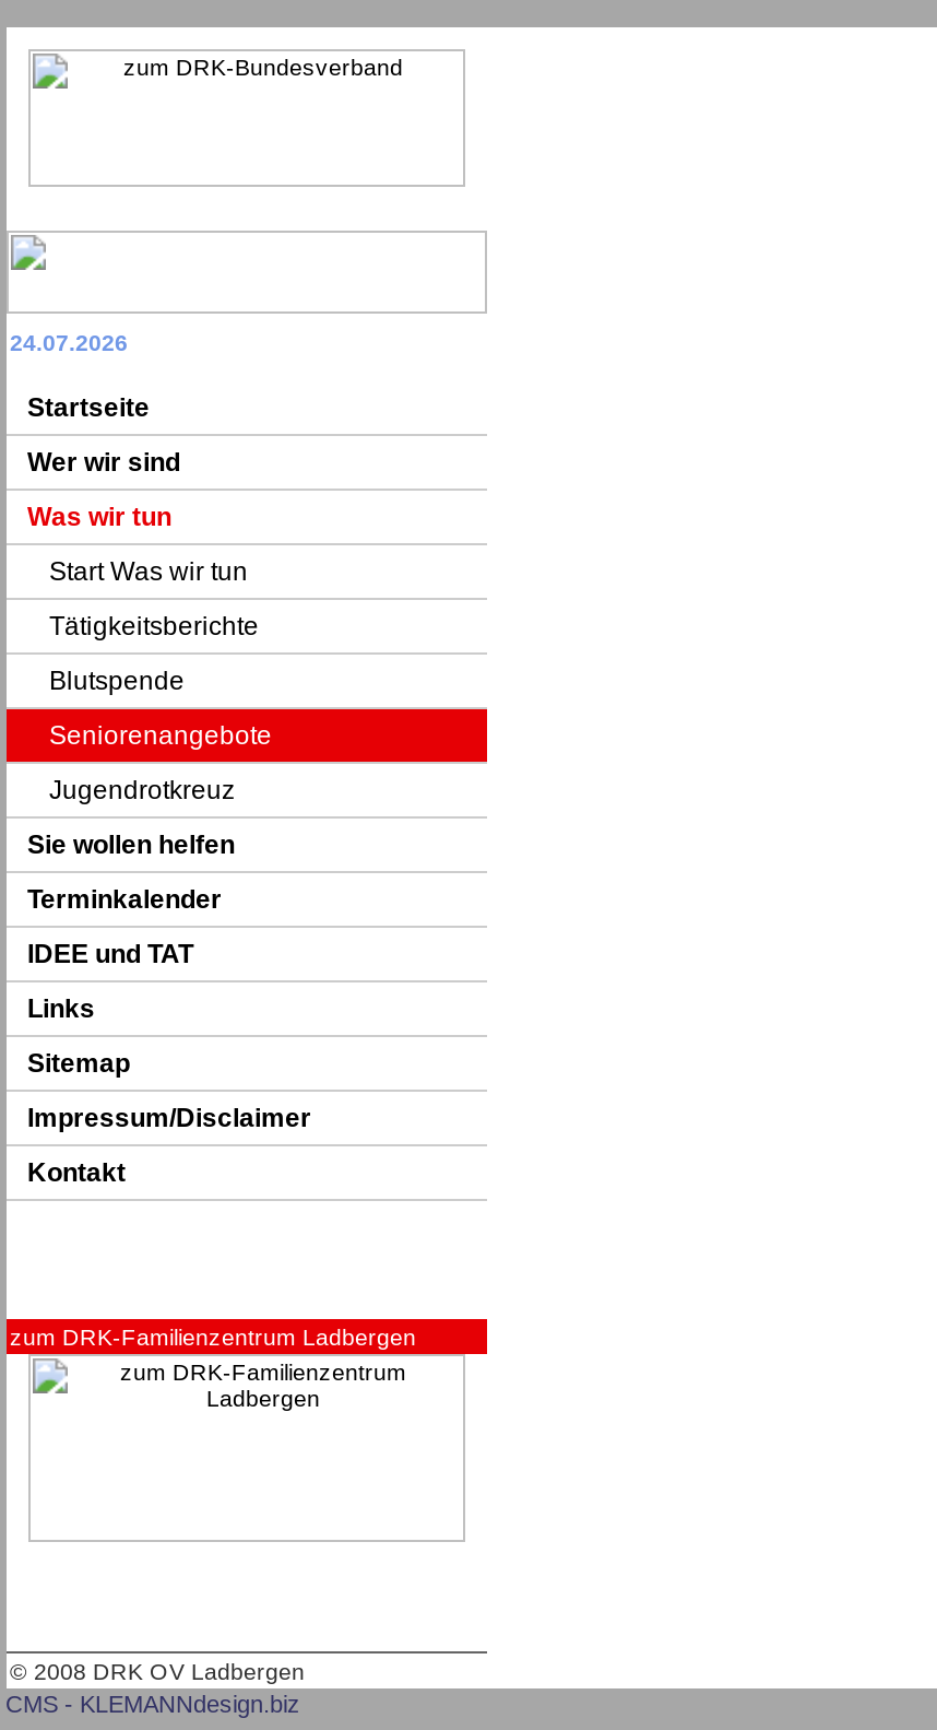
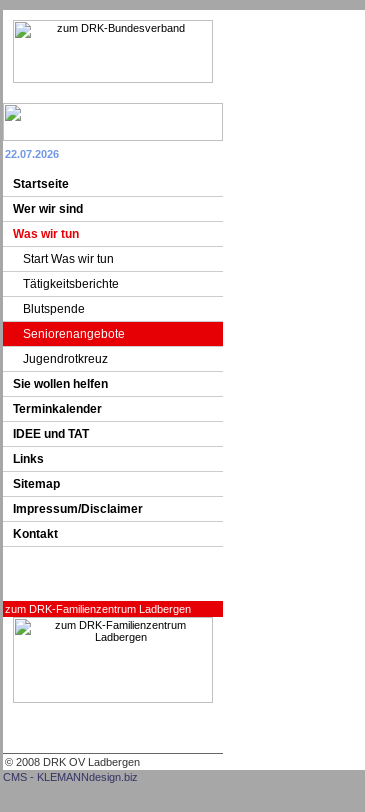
[10,329,128,355] 24.07.2026 -> [4,148,58,160] 22.07.2026

